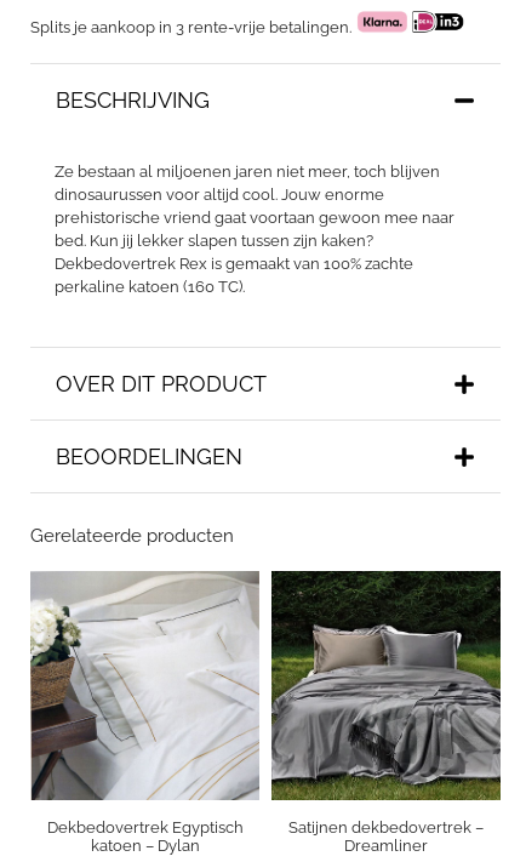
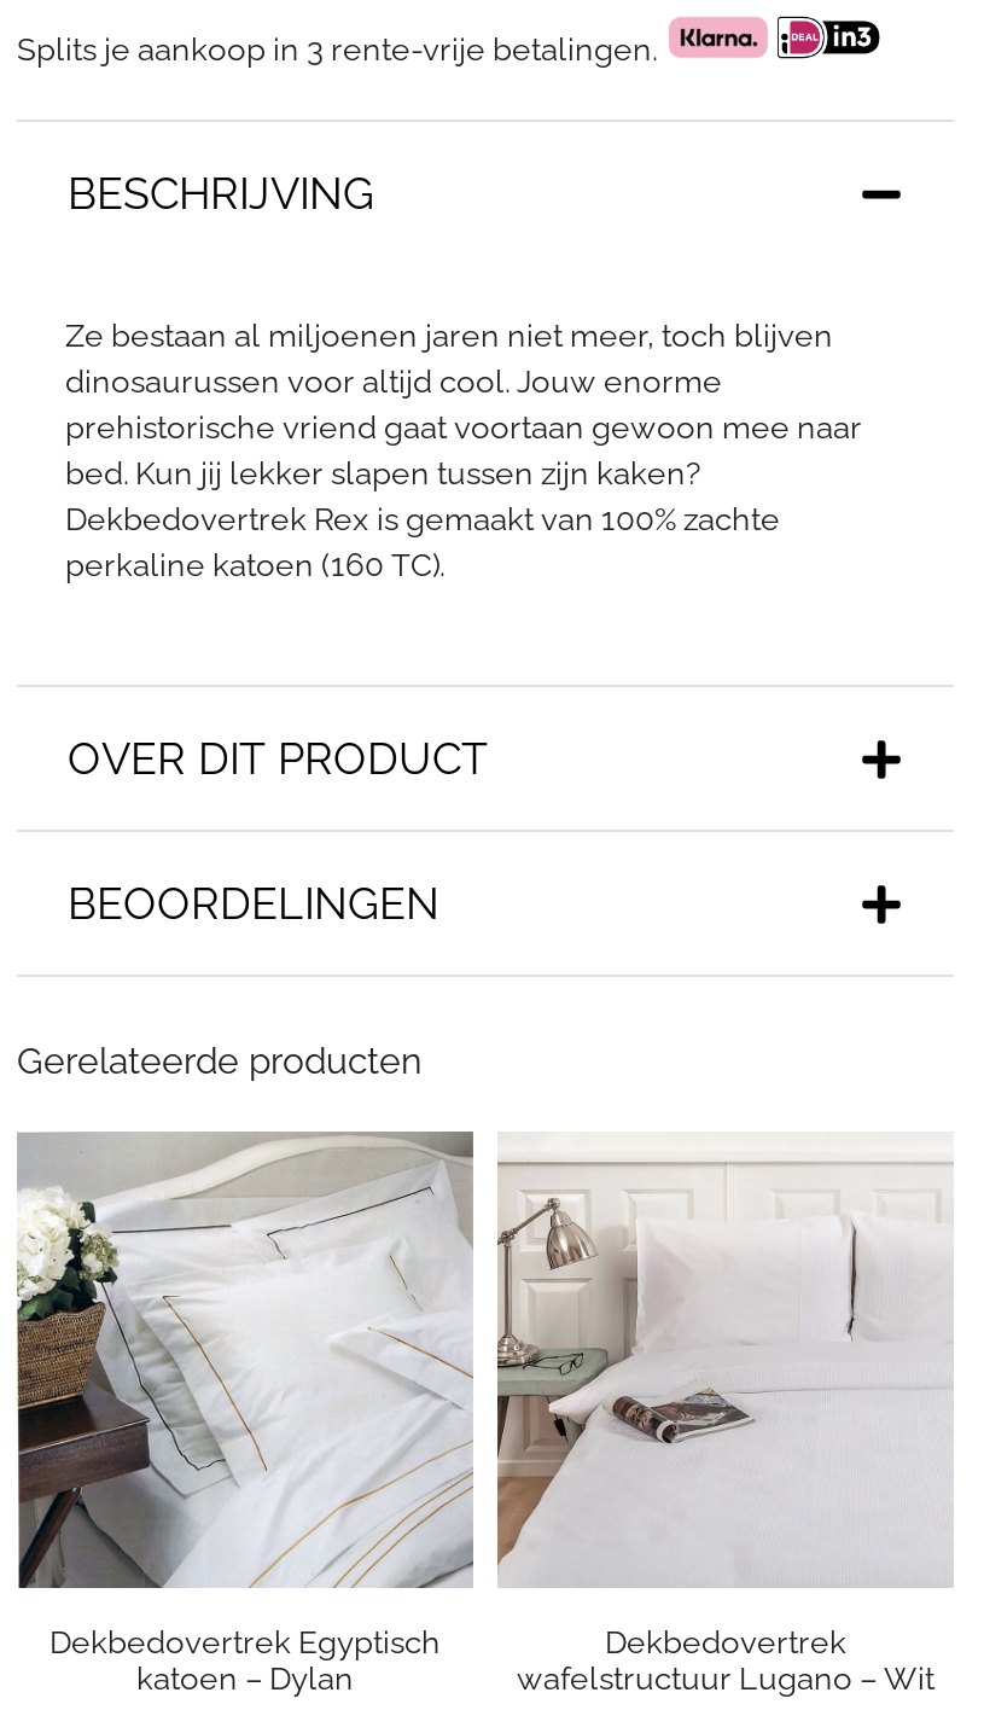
[270,570,502,855] [image] | Satijnen dekbedovertrek – | Dreamliner -> [495,1132,954,1697] [image] | Dekbedovertrek | wafelstructuur Lugano – Wit

